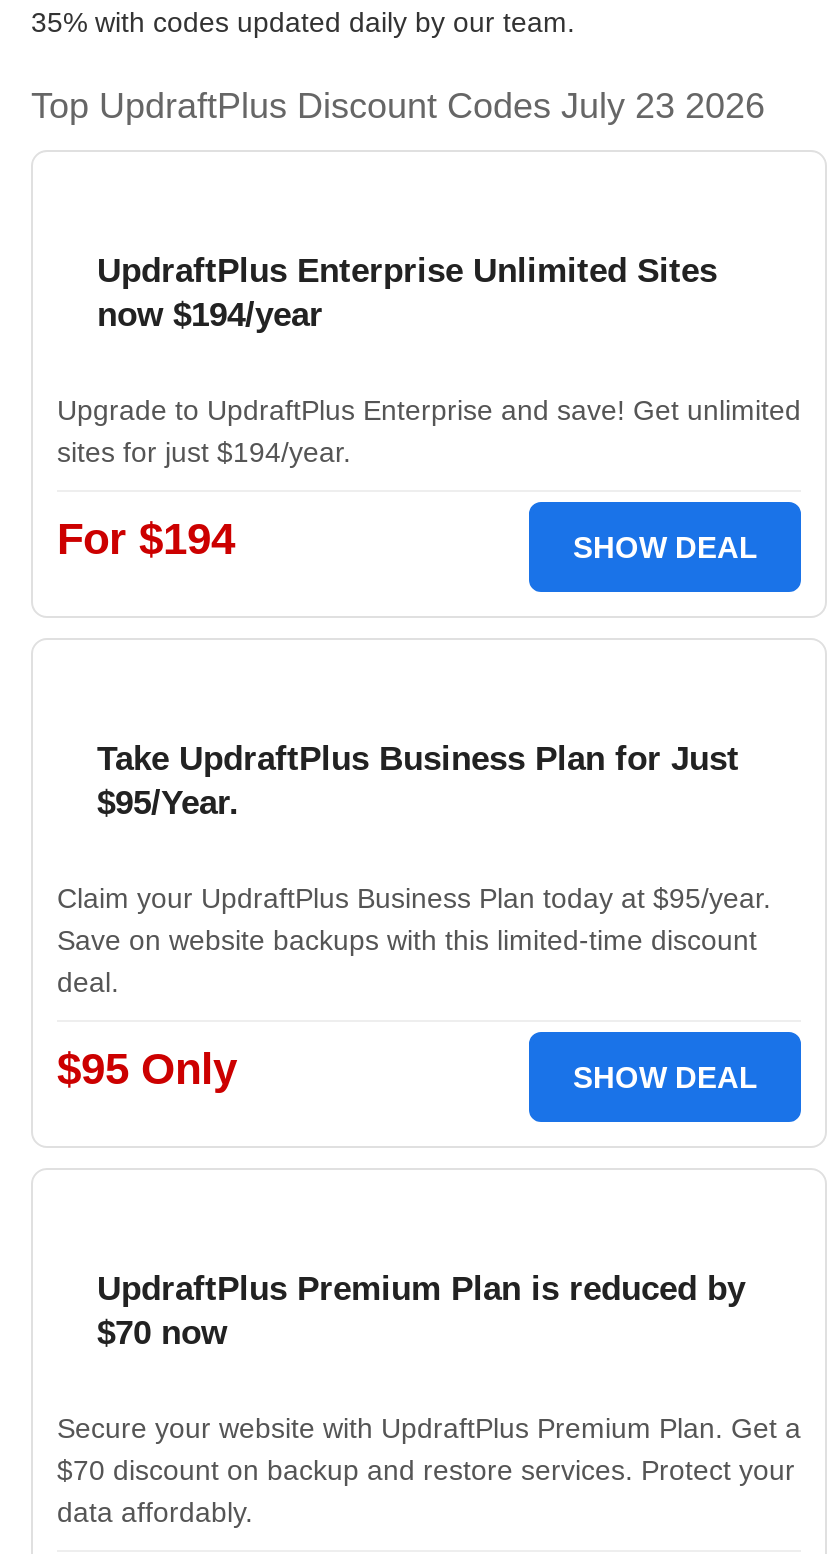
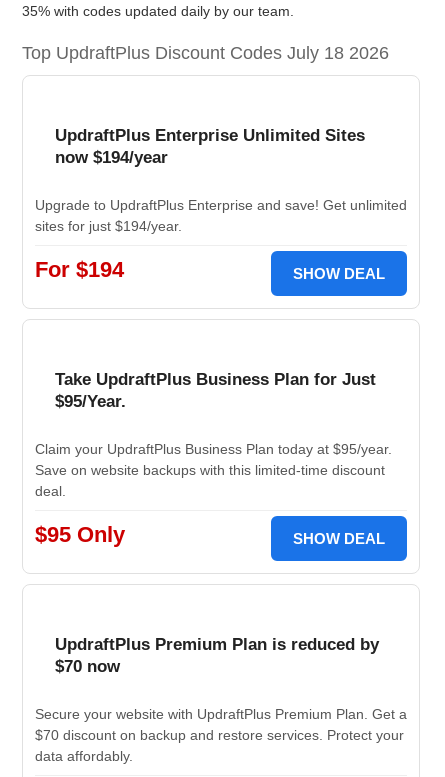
[31,86,765,126] Top UpdraftPlus Discount Codes July 23 2026 -> [22,43,389,63] Top UpdraftPlus Discount Codes July 18 2026

